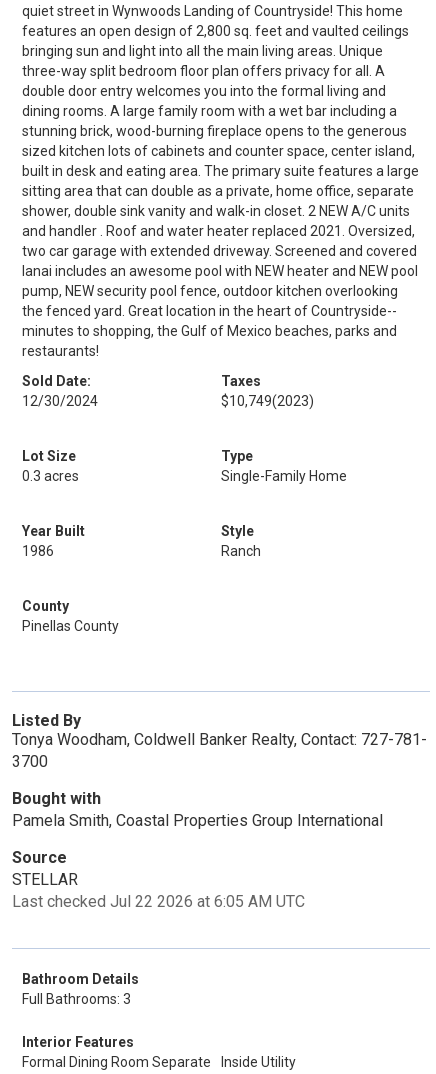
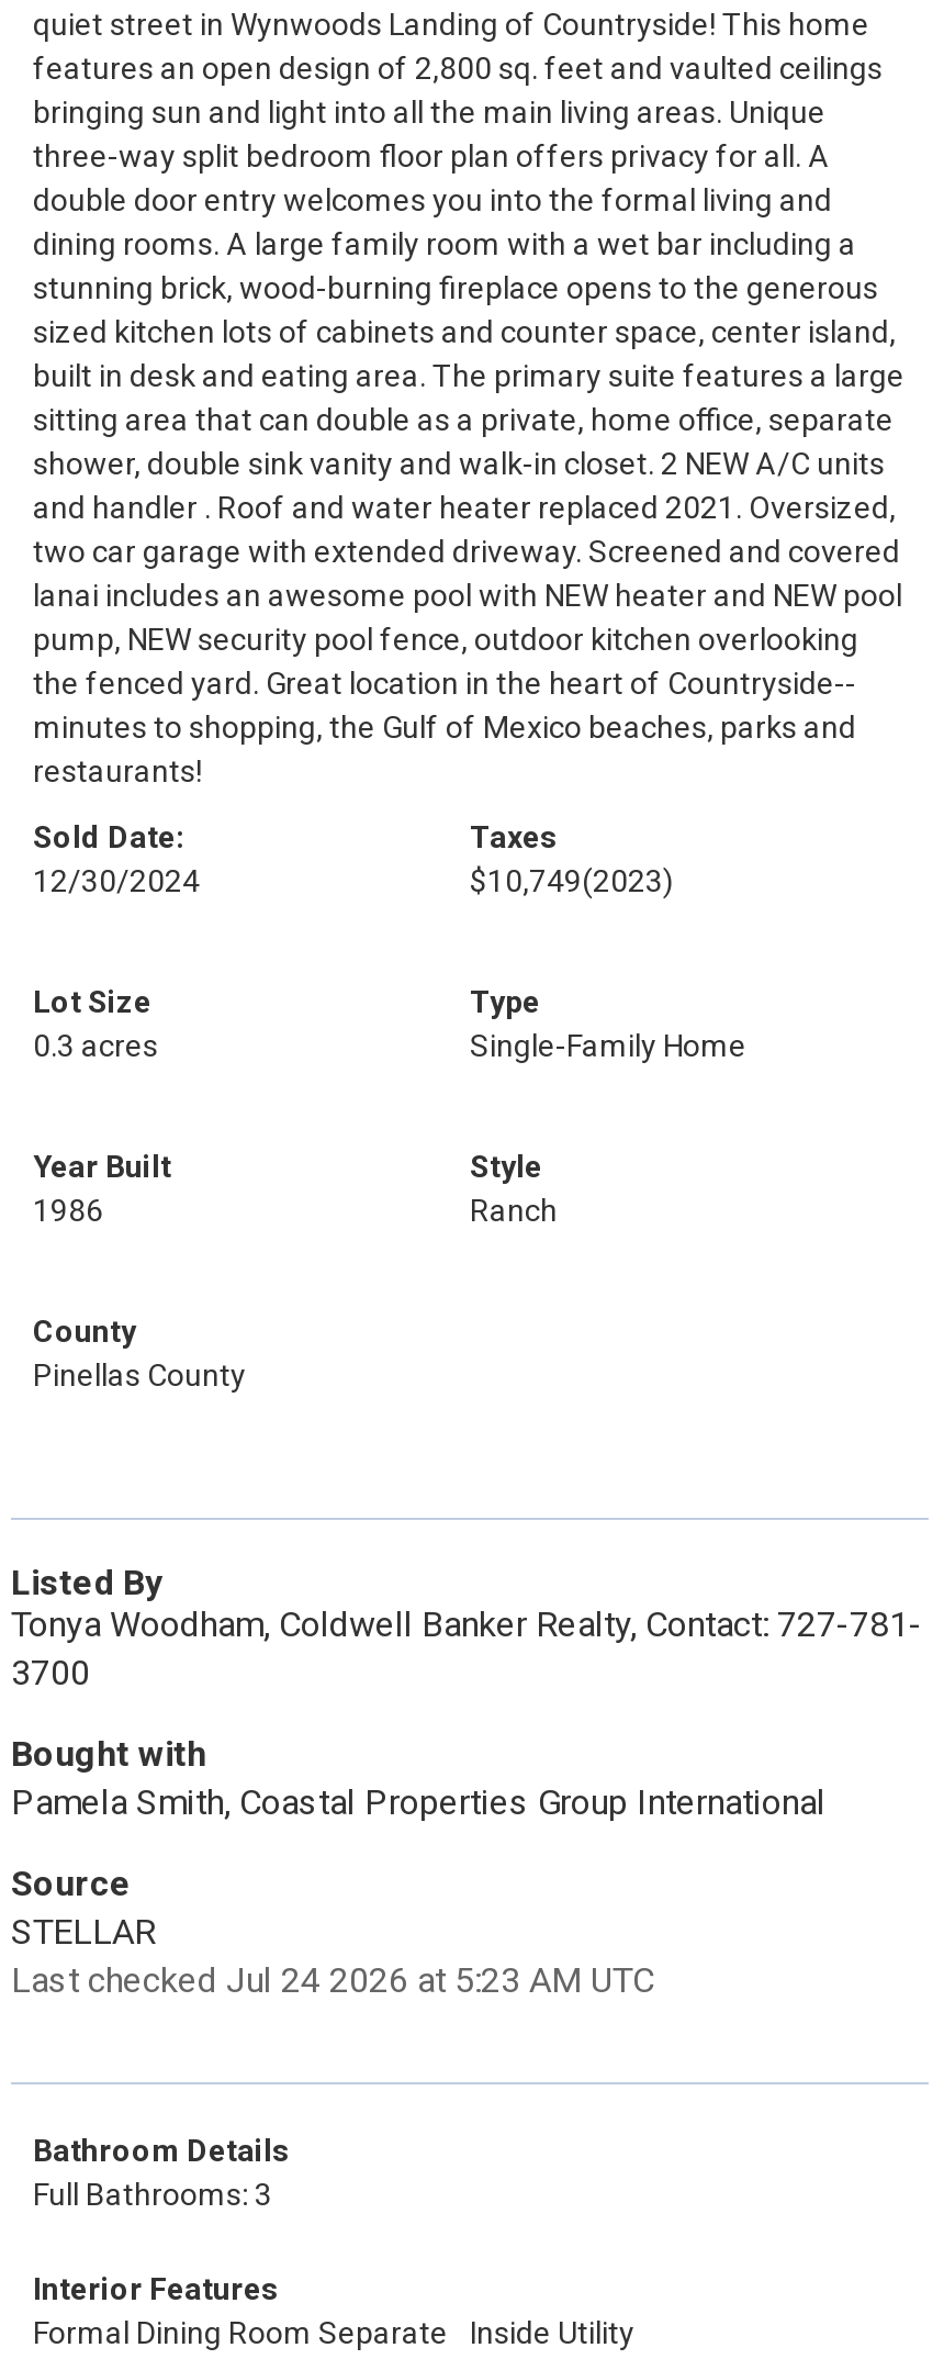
[12,892,305,911] Last checked Jul 22 2026 at 6:05 AM UTC -> [11,1959,654,2001] Last checked Jul 24 2026 at 5:23 AM UTC

